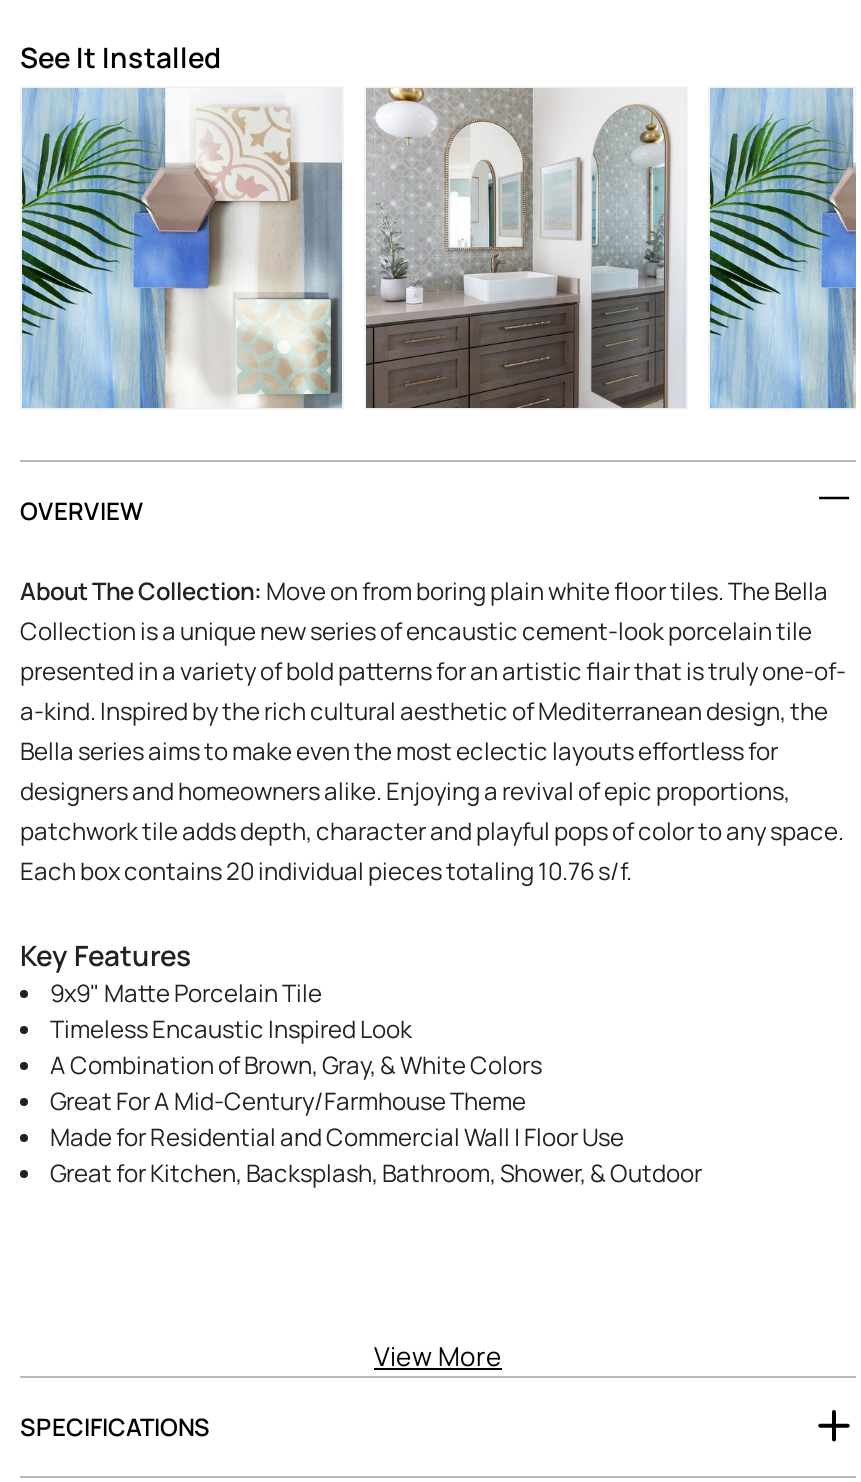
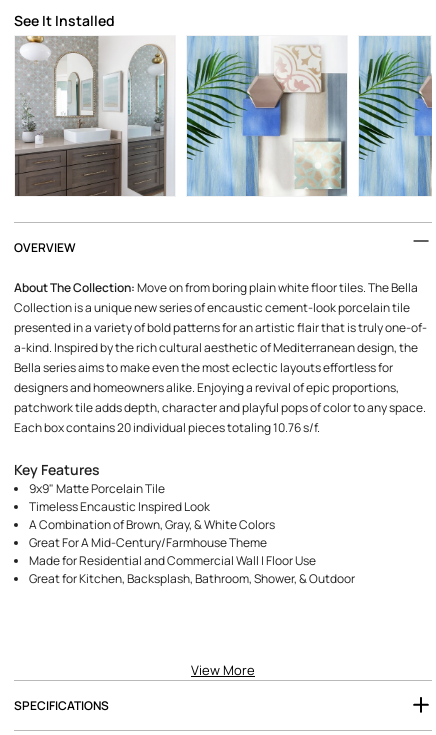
[20,86,344,410] [image] -> [14,35,175,197] [image]
[364,86,686,410] [image] -> [186,35,348,197] [image]

